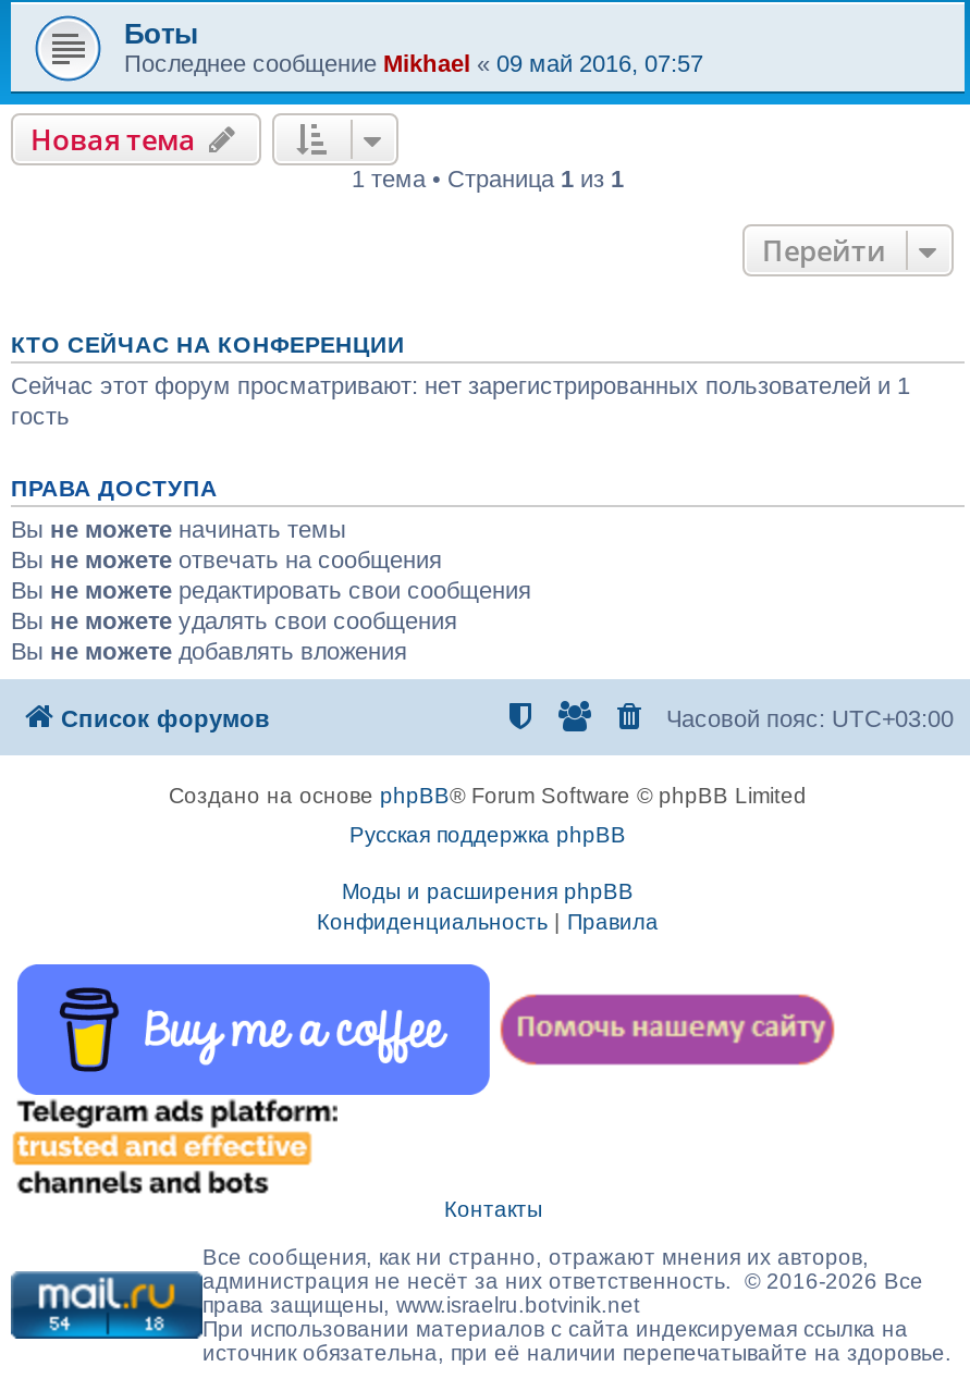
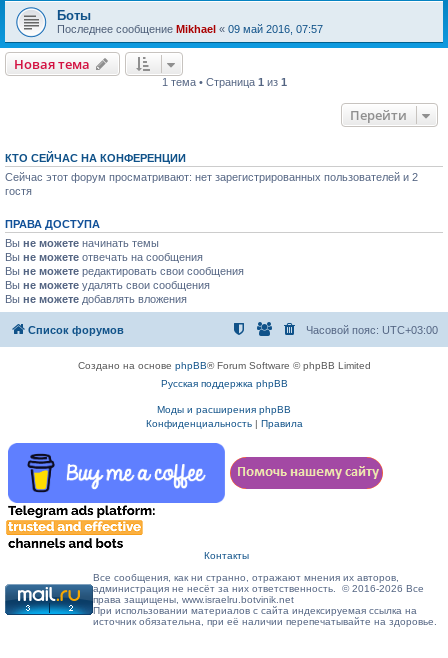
[11,372,910,429] Сейчас этот форум просматривают: нет зарегистрированных пользователей и 1 | гость -> [5,171,418,197] Сейчас этот форум просматривают: нет зарегистрированных пользователей и 2 | гостя

